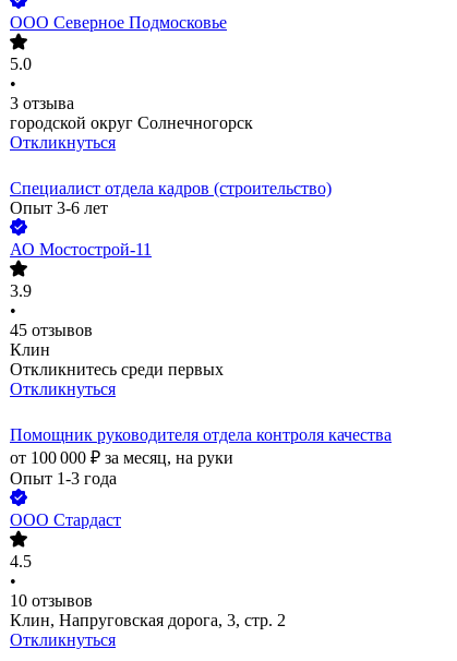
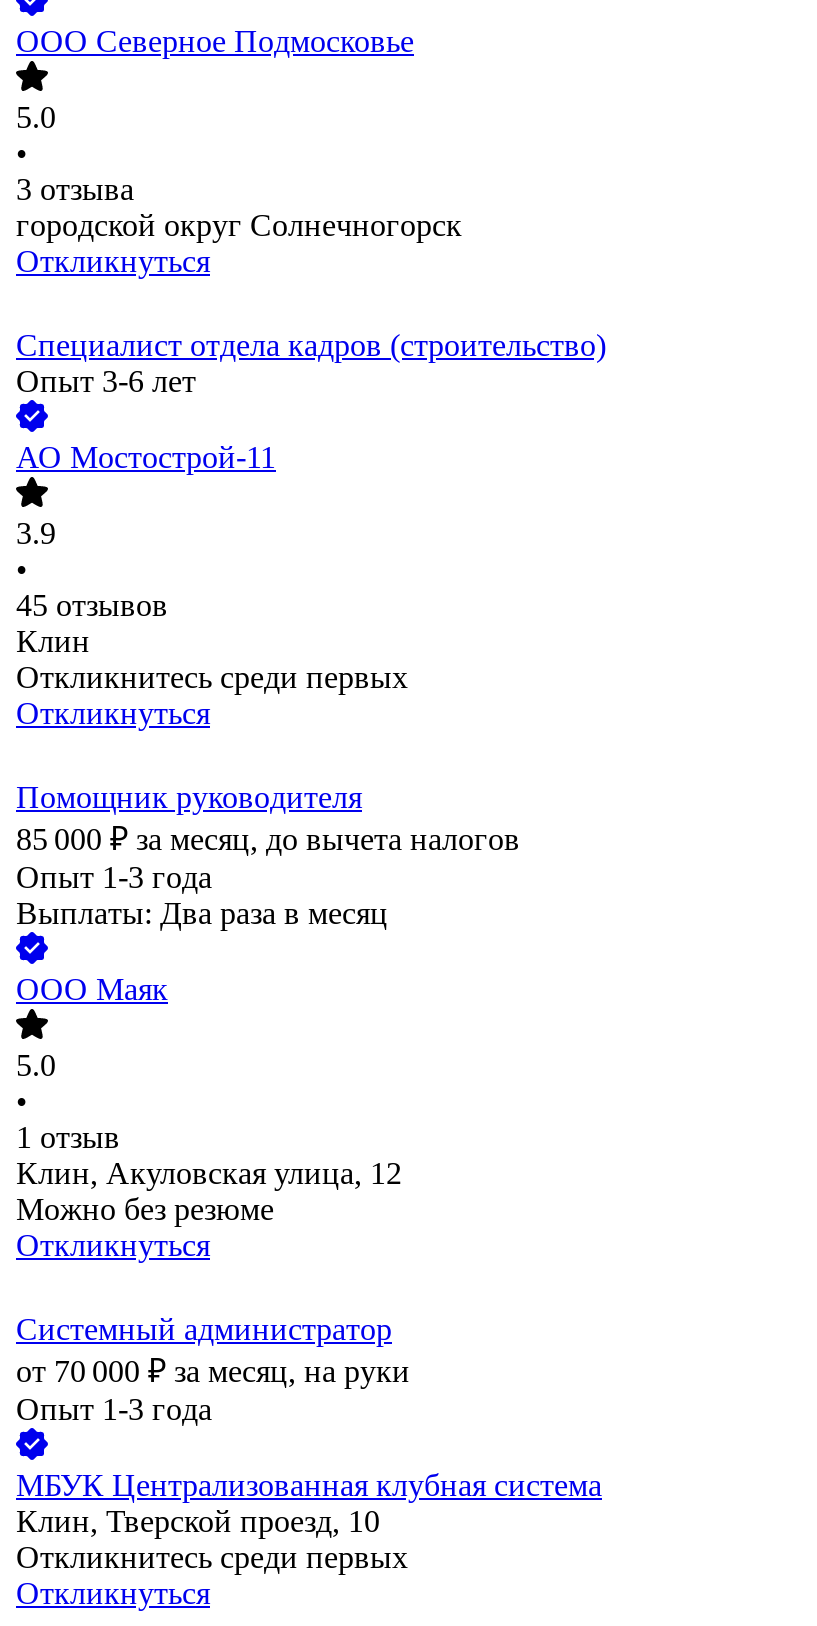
[10,426,392,467] Помощник руководителя отдела контроля качества | от 100 000 ₽ за месяц, на руки -> [16,781,520,857] Помощник руководителя | 85 000 ₽ за месяц, до вычета налогов
[10,511,121,571] ООО Стардаст | 4.5 -> [16,897,388,1083] Выплаты: Два раза в месяц | ООО Маяк | 5.0
[10,592,286,630] 10 отзывов | Клин, Напруговская дорога, 3, стр. 2 -> [16,1121,602,1575] 1 отзыв | Клин, Акуловская улица, 12 | Можно без резюме | Откликнуться | Системный администратор | от 70 000 ₽ за месяц, на руки | Опыт 1-3 года | МБУК Централизованная клубная система | Клин, Тверской проезд, 10 | Откликнитесь среди первых

